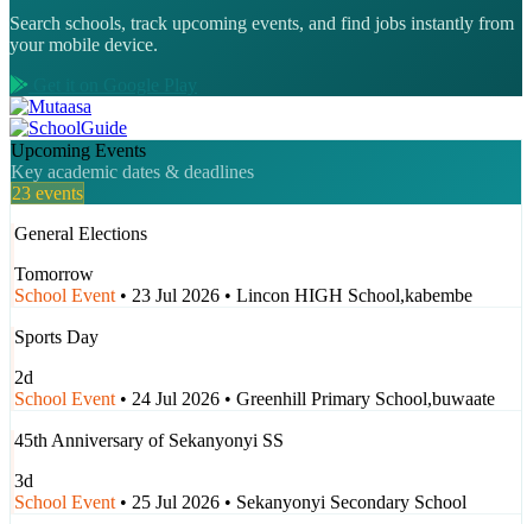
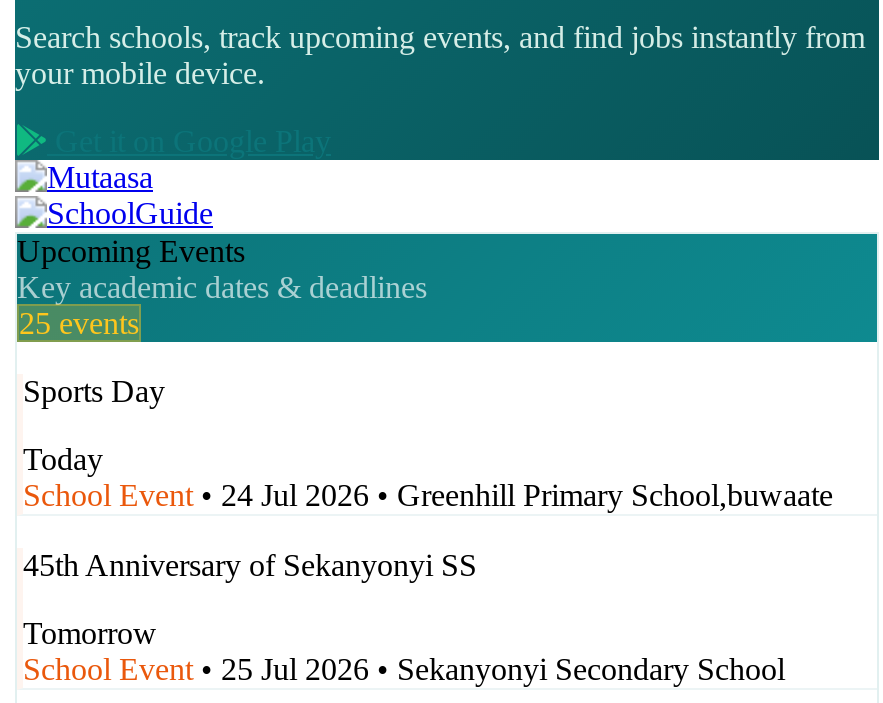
[12,182,472,305] 23 events | General Elections | Tomorrow | School Event • 23 Jul 2026 • Lincon HIGH School,kabembe -> [19,305,139,339] 25 events
[14,367,33,387] 2d -> [23,441,103,475] Today
[14,470,33,490] 3d -> [23,615,157,649] Tomorrow

